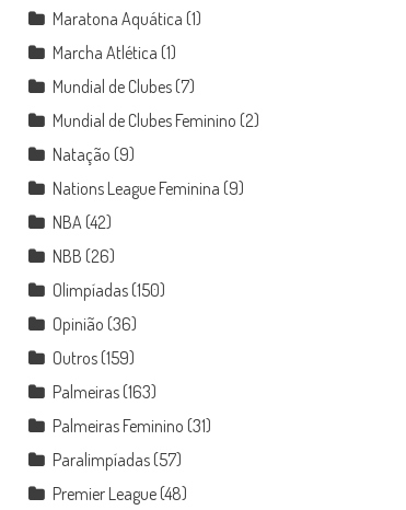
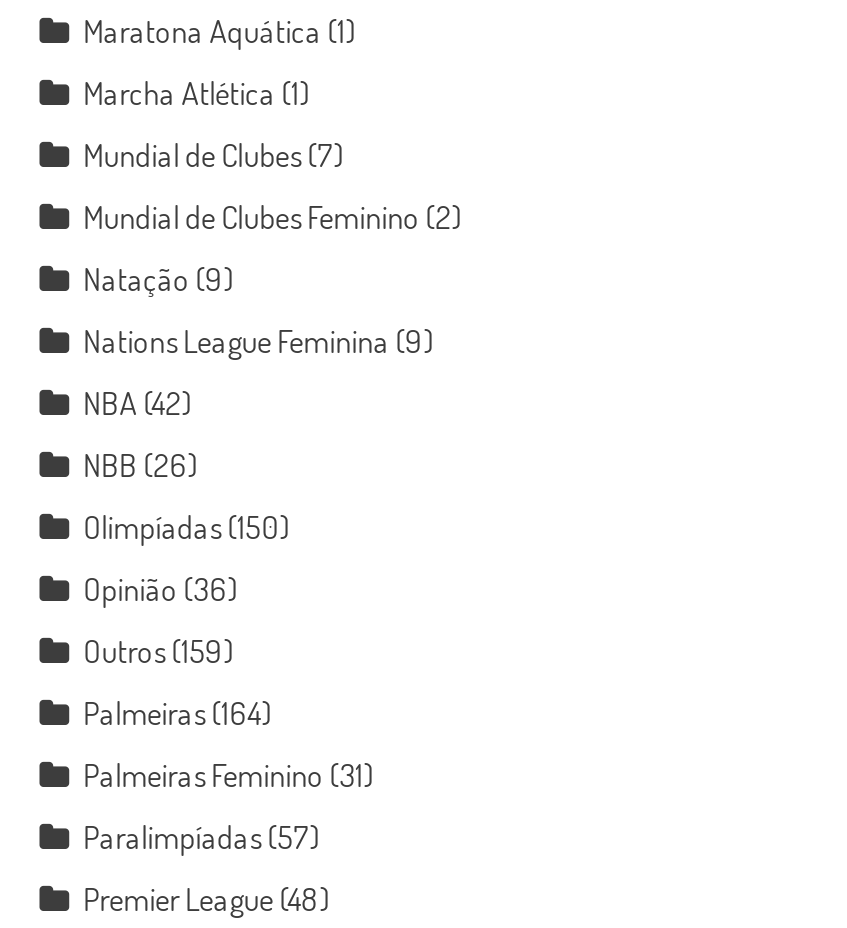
[52,380,156,402] Palmeiras (163) -> [83,692,271,732] Palmeiras (164)

